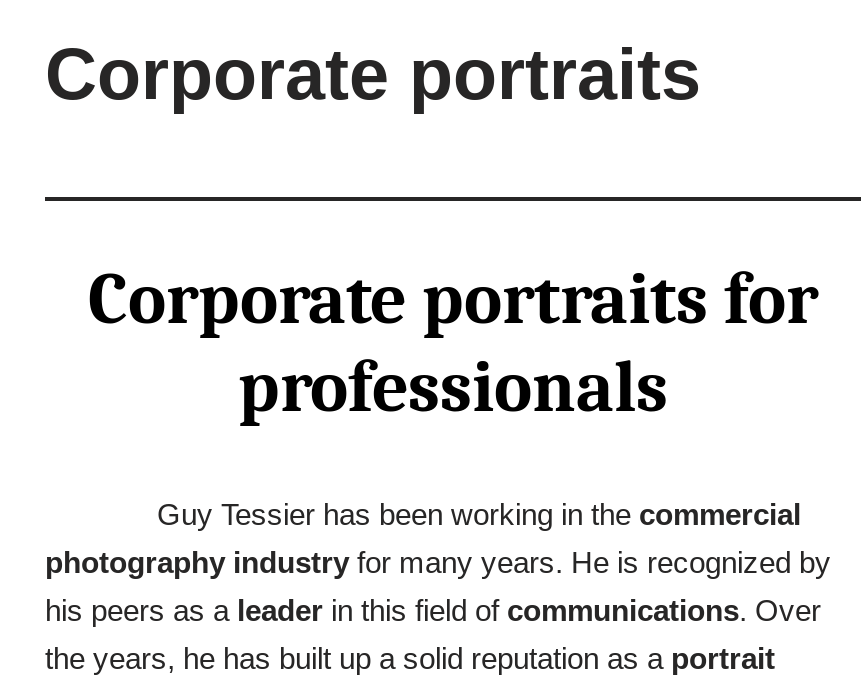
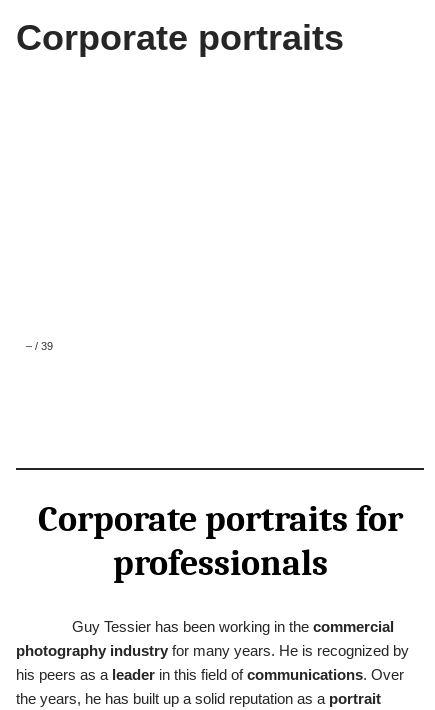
none -> [26,340,53,352] – / 39

